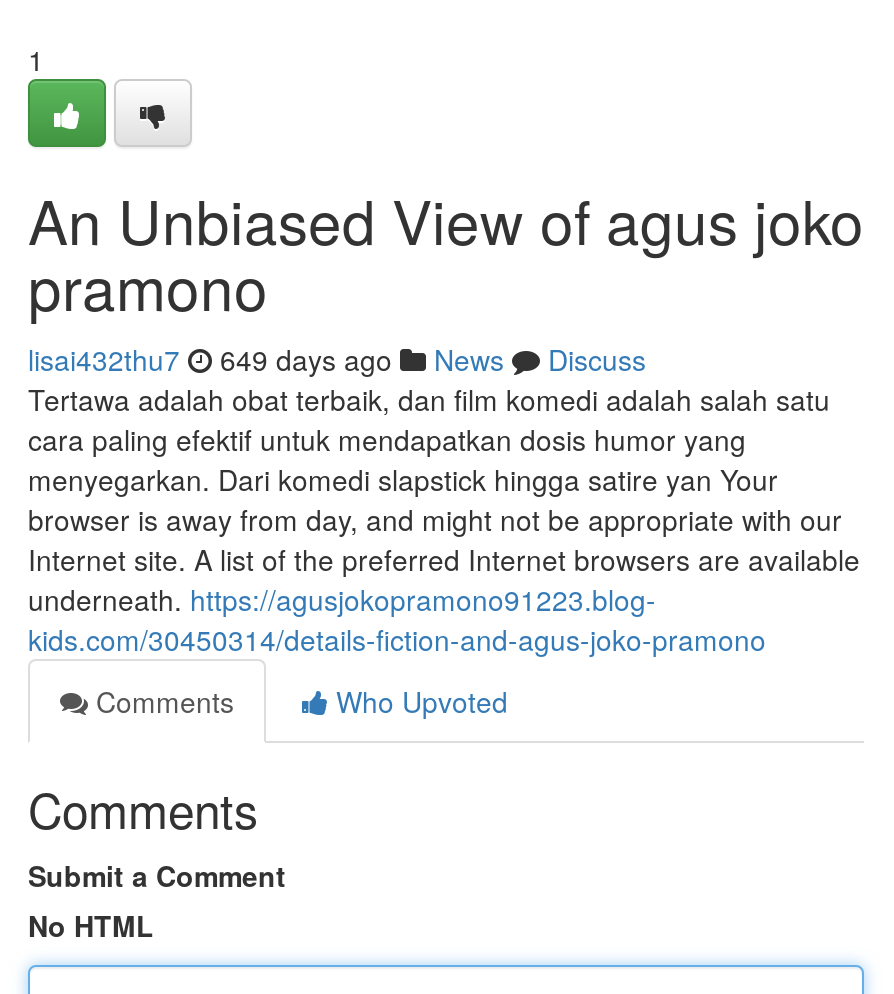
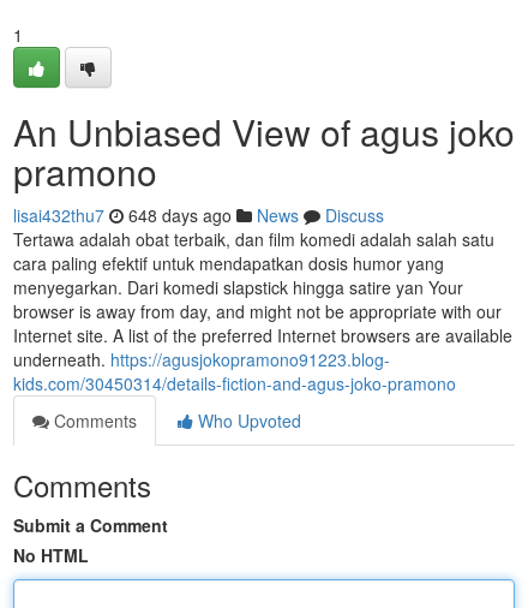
[28,339,646,379] lisai432thu7 649 days ago News Discuss -> [13,203,384,227] lisai432thu7 648 days ago News Discuss

